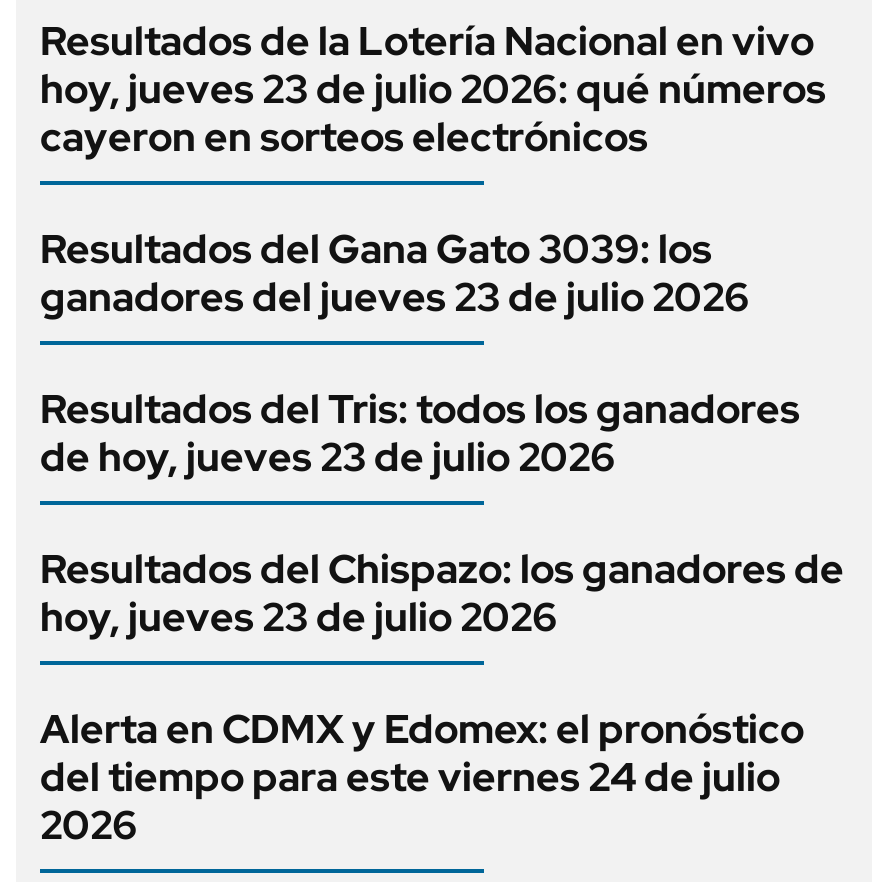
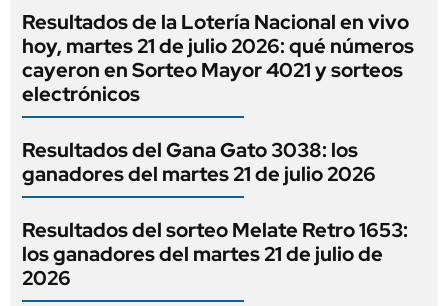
[40,62,844,802] hoy, jueves 23 de julio 2026: qué números | cayeron en sorteos electrónicos | Resultados del Gana Gato 3039: los | ganadores del jueves 23 de julio 2026 | Resultados del Tris: todos los ganadores | de hoy, jueves 23 de julio 2026 | Resultados del Chispazo: los ganadores de | hoy, jueves 23 de julio 2026 | Alerta en CDMX y Edomex: el pronóstico | del tiempo para este viernes 24 de julio -> [22,33,414,267] hoy, martes 21 de julio 2026: qué números | cayeron en Sorteo Mayor 4021 y sorteos | electrónicos | Resultados del Gana Gato 3038: los | ganadores del martes 21 de julio 2026 | Resultados del sorteo Melate Retro 1653: | los ganadores del martes 21 de julio de

